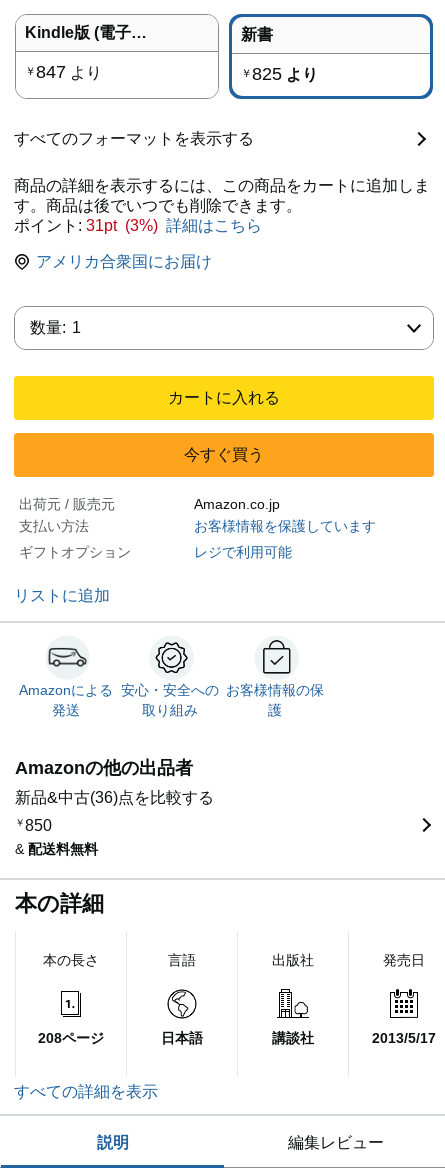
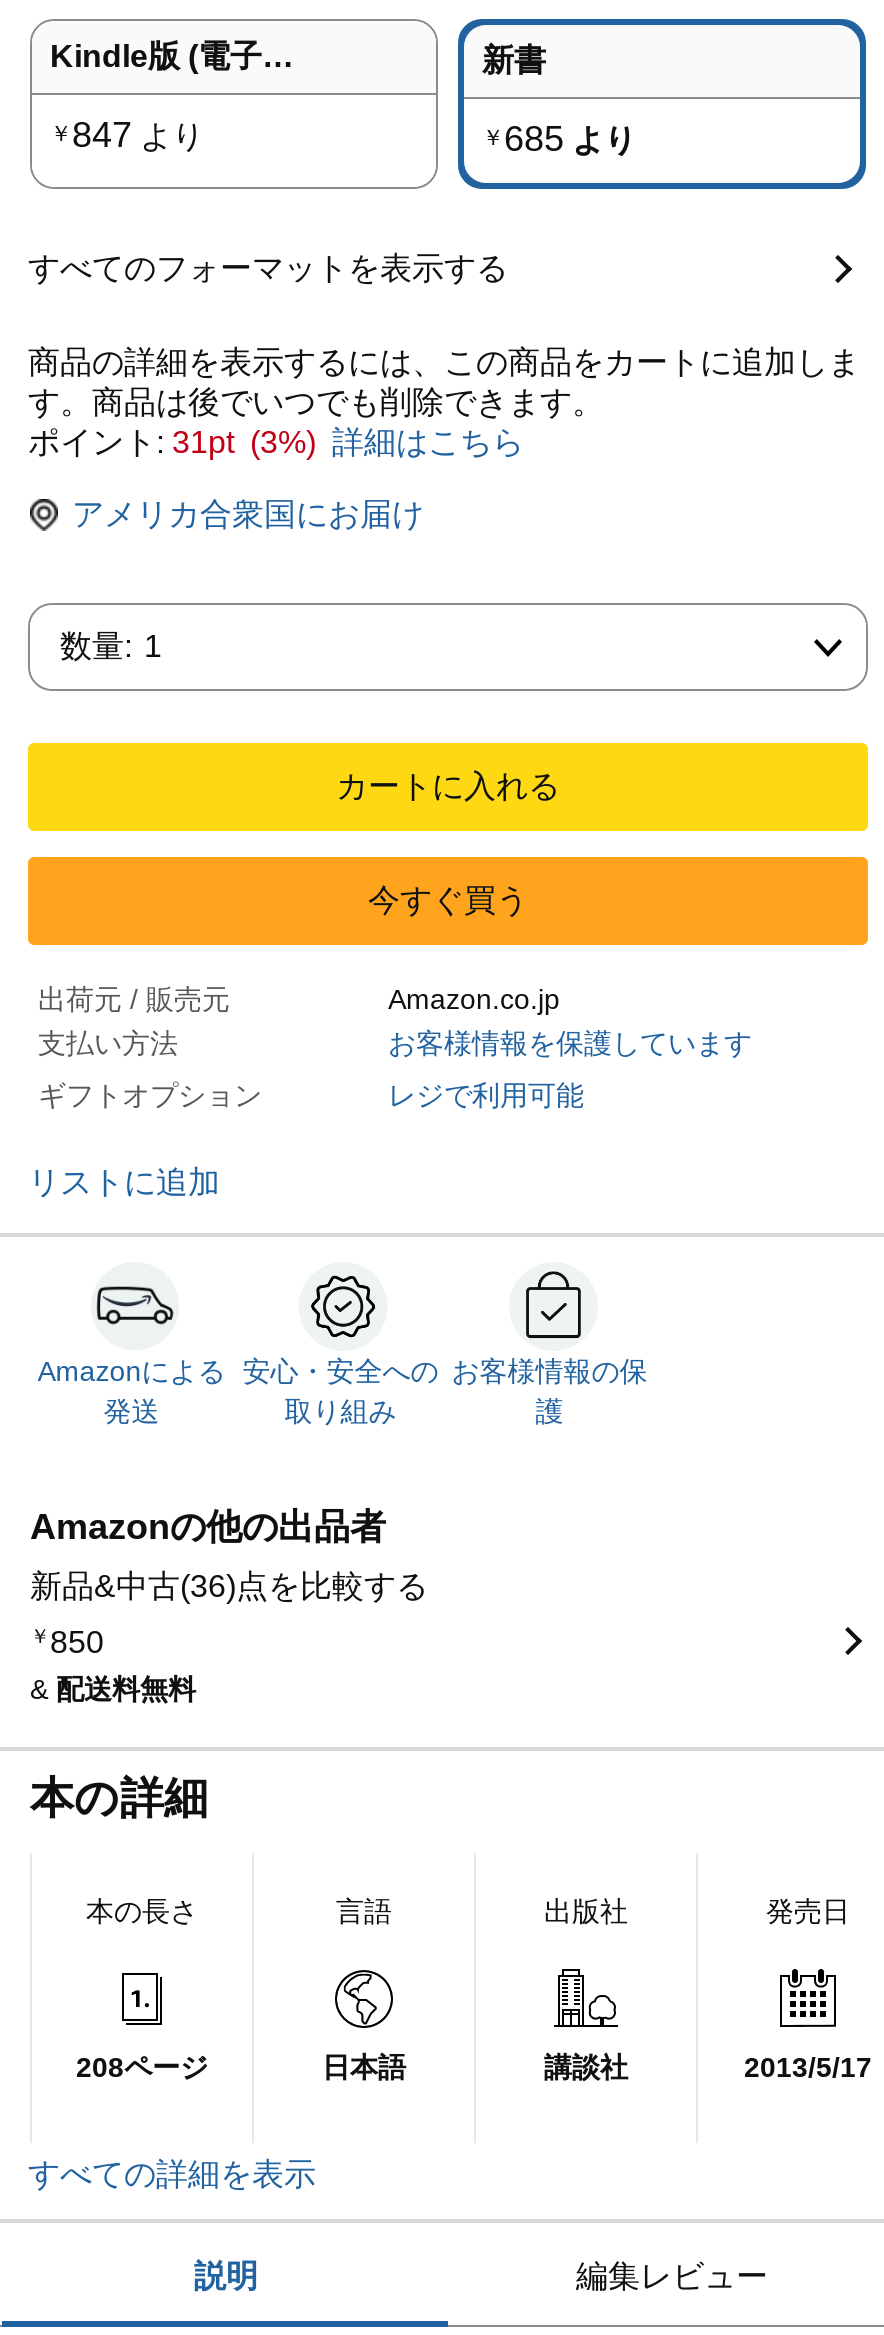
[241,64,318,84] ￥825より -> [482,119,636,159] ￥685より

